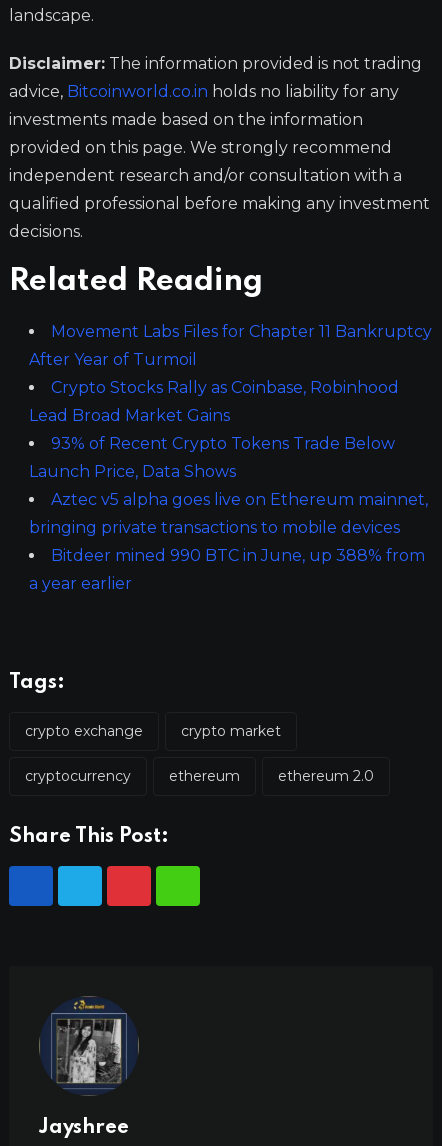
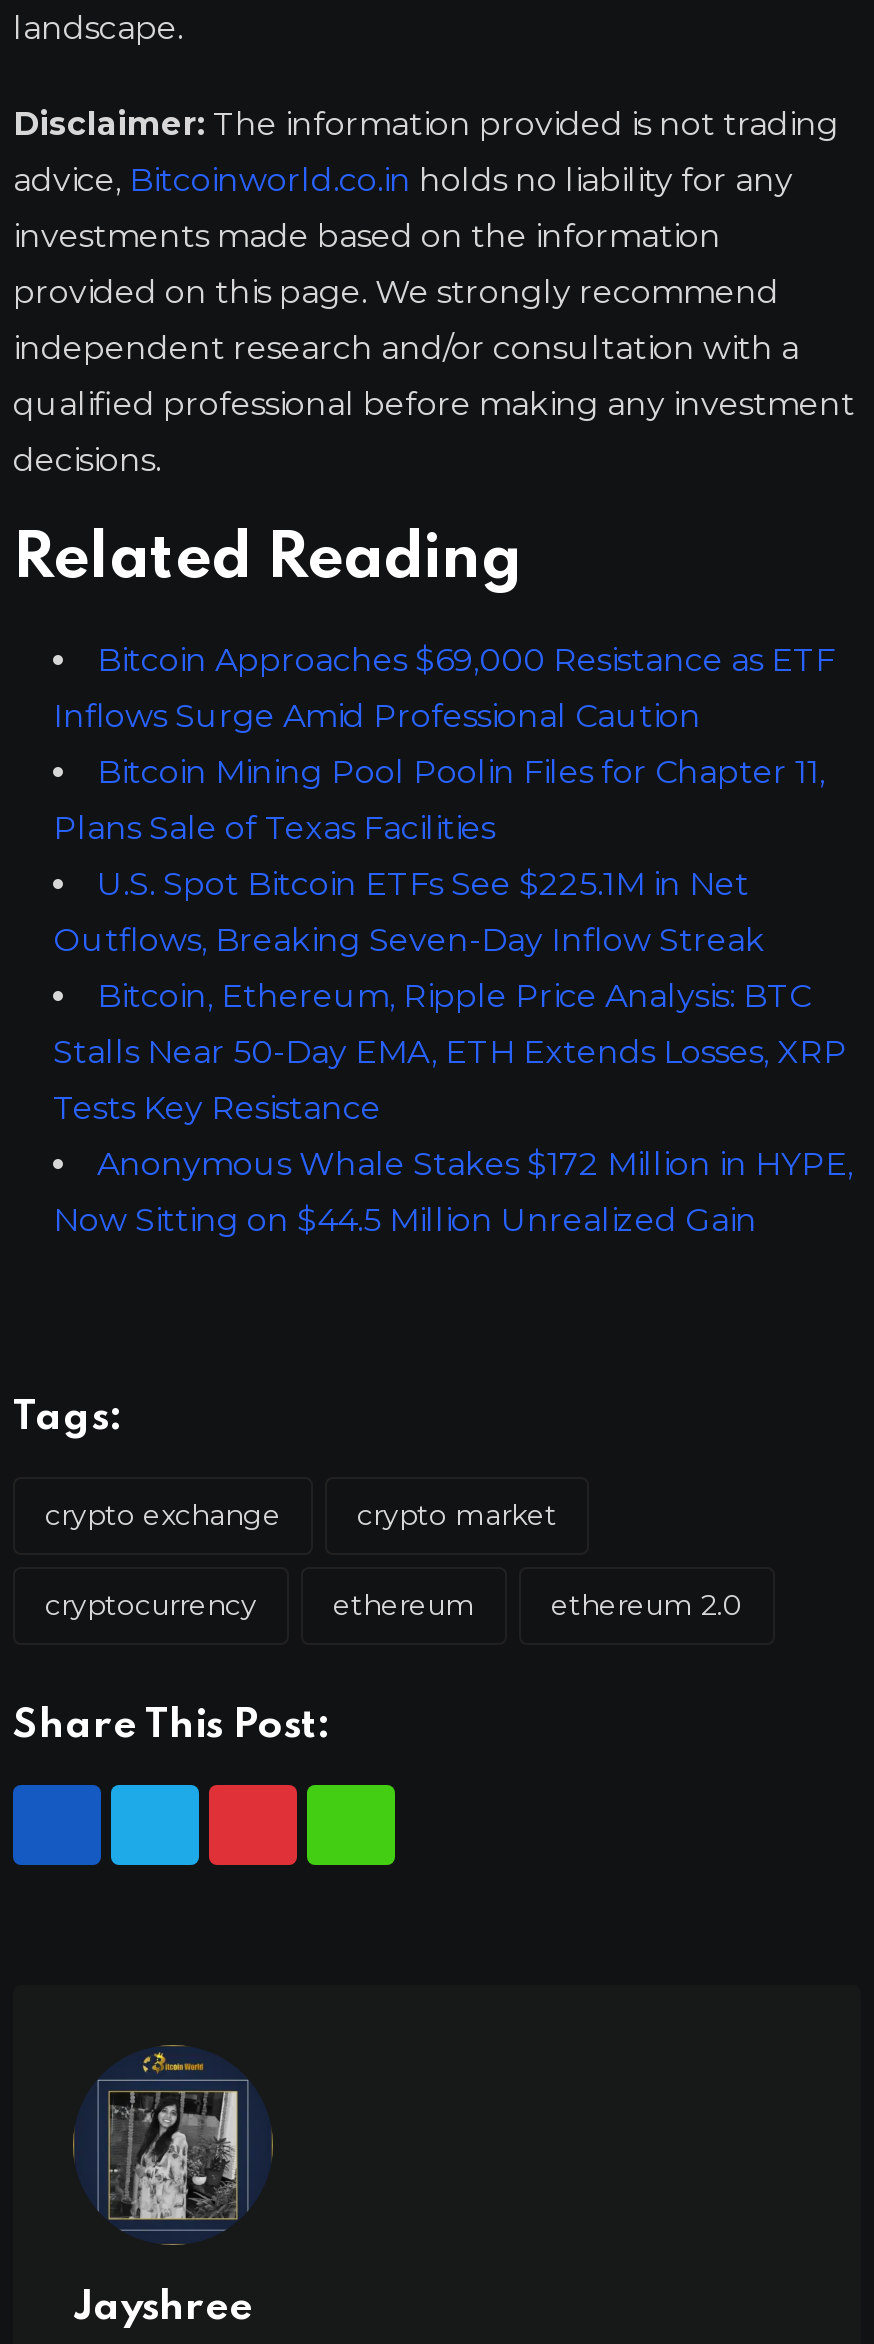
[29,322,432,593] Movement Labs Files for Chapter 11 Bankruptcy | After Year of Turmoil | Crypto Stocks Rally as Coinbase, Robinhood | Lead Broad Market Gains | 93% of Recent Crypto Tokens Trade Below | Launch Price, Data Shows | Aztec v5 alpha goes live on Ethereum mainnet, | bringing private transactions to mobile devices | Bitdeer mined 990 BTC in June, up 388% from | a year earlier -> [53,642,853,1240] Bitcoin Approaches $69,000 Resistance as ETF | Inflows Surge Amid Professional Caution | Bitcoin Mining Pool Poolin Files for Chapter 11, | Plans Sale of Texas Facilities | U.S. Spot Bitcoin ETFs See $225.1M in Net | Outflows, Breaking Seven-Day Inflow Streak | Bitcoin, Ethereum, Ripple Price Analysis: BTC | Stalls Near 50-Day EMA, ETH Extends Losses, XRP | Tests Key Resistance | Anonymous Whale Stakes $172 Million in HYPE, | Now Sitting on $44.5 Million Unrealized Gain

